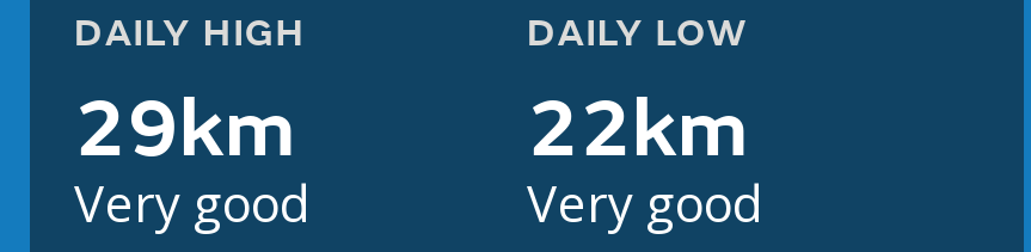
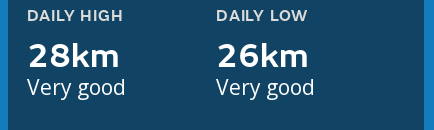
[74,79,294,179] 29km -> [26,35,118,77] 28km
[527,79,747,179] 22km -> [216,35,308,77] 26km

